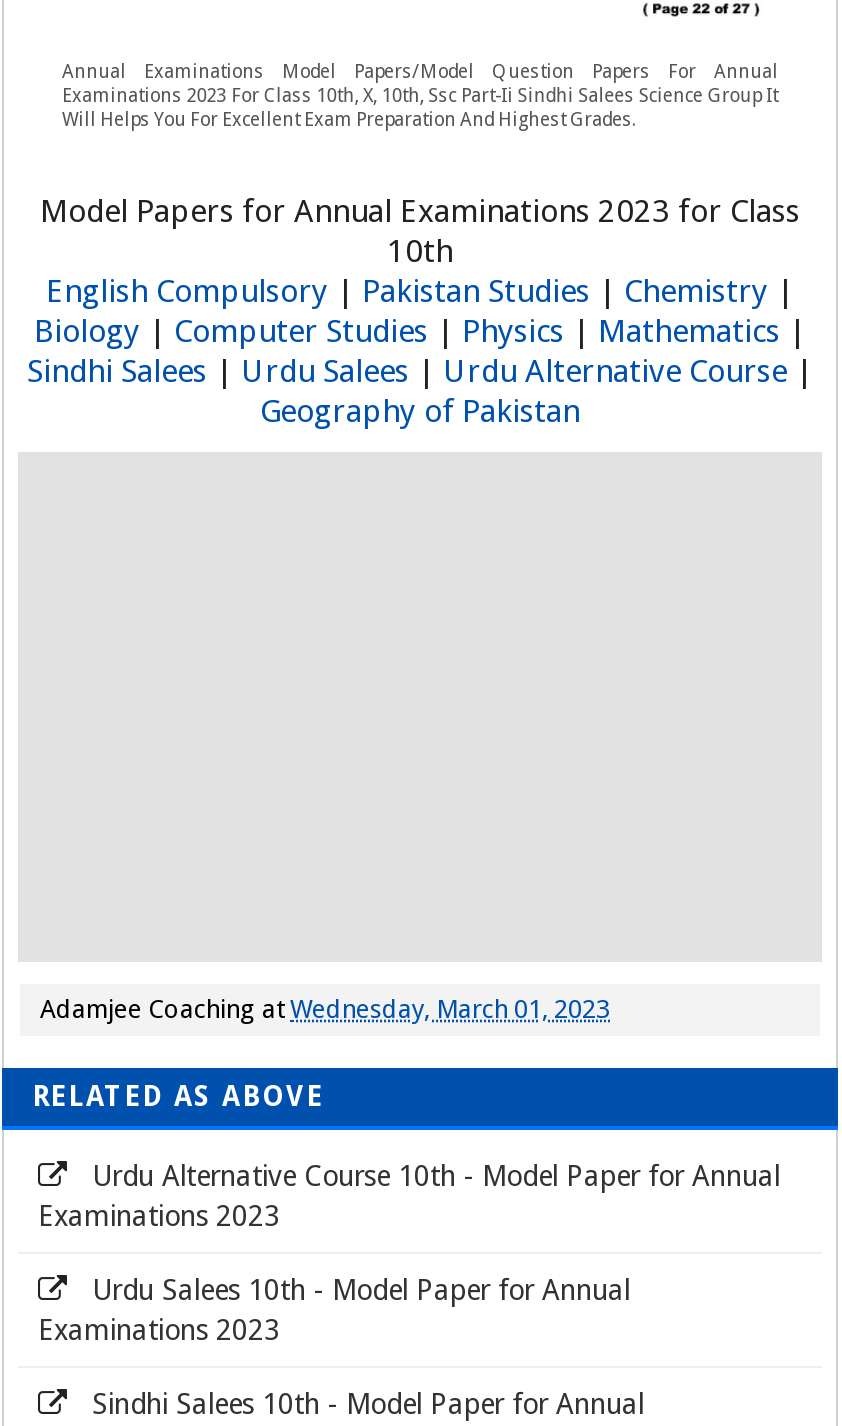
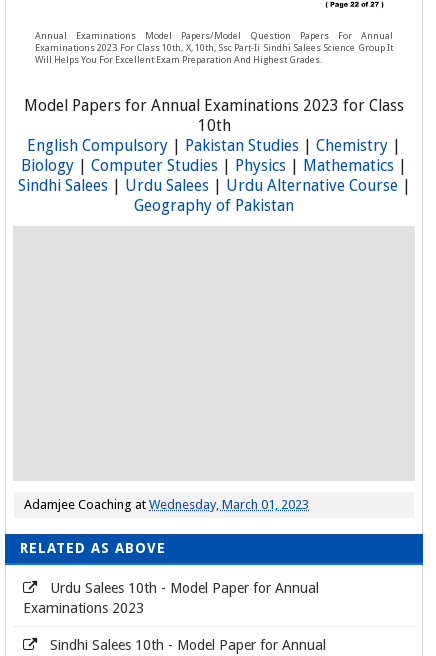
[38,1161,780,1233] Urdu Alternative Course 10th - Model Paper for Annual | Examinations 2023 -> none

